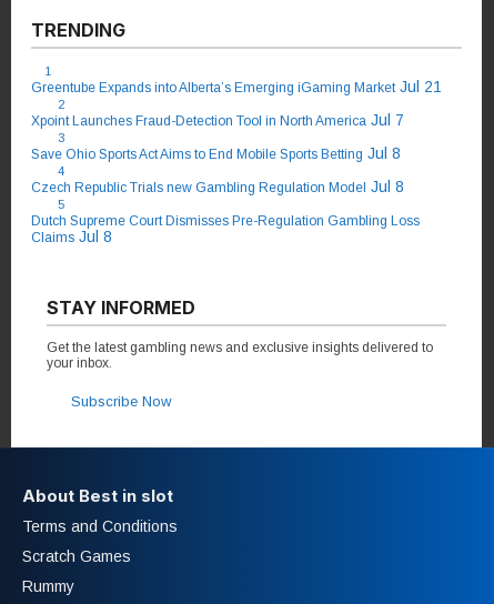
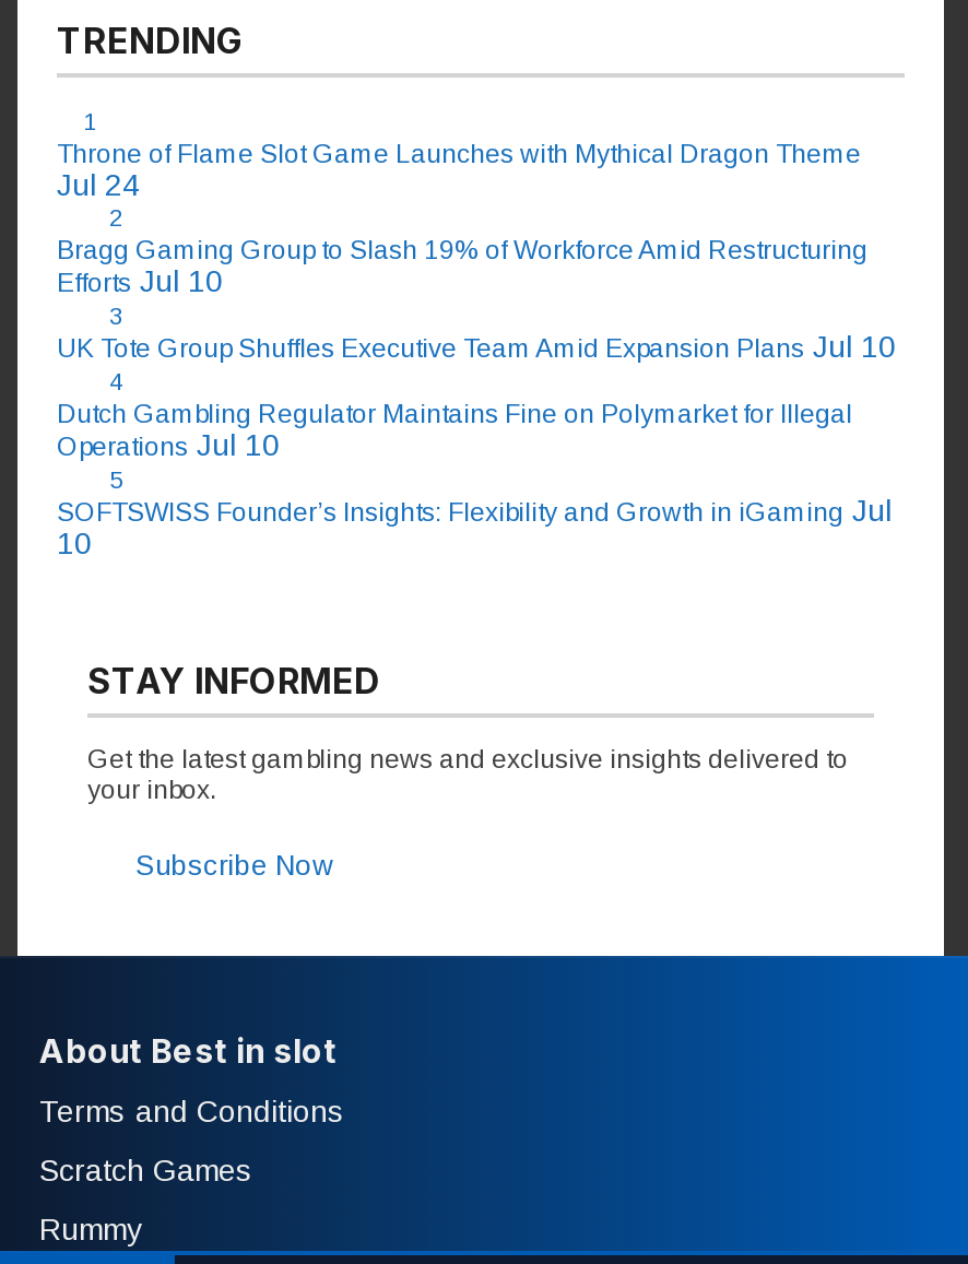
[31,78,442,96] Greentube Expands into Alberta’s Emerging iGaming Market Jul 21 -> [57,140,861,203] Throne of Flame Slot Game Launches with Mythical Dragon Theme | Jul 24
[31,111,404,129] Xpoint Launches Fraud-Detection Tool in North America Jul 7 -> [57,236,867,299] Bragg Gaming Group to Slash 19% of Workforce Amid Restructuring | Efforts Jul 10
[31,145,401,163] Save Ohio Sports Act Aims to End Mobile Sports Betting Jul 8 -> [57,330,896,365] UK Tote Group Shuffles Executive Team Amid Expansion Plans Jul 10
[31,178,404,196] Czech Republic Trials new Gambling Regulation Model Jul 8 -> [57,400,852,463] Dutch Gambling Regulator Maintains Fine on Polymarket for Illegal | Operations Jul 10
[31,214,420,246] Dutch Supreme Court Dismisses Pre-Regulation Gambling Loss | Claims Jul 8 -> [57,494,892,561] SOFTSWISS Founder’s Insights: Flexibility and Growth in iGaming Jul | 10

